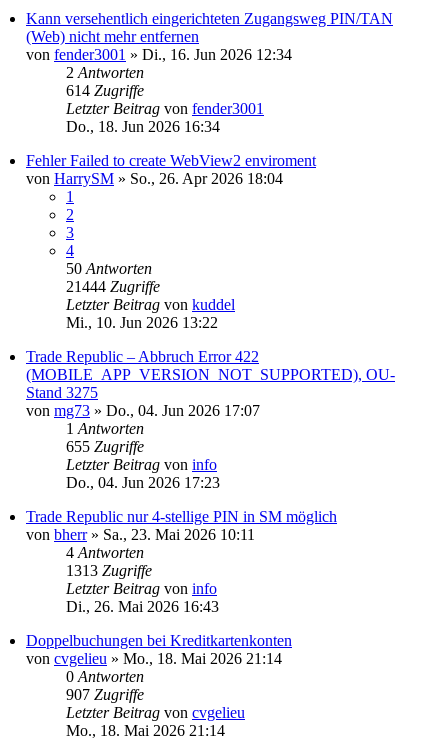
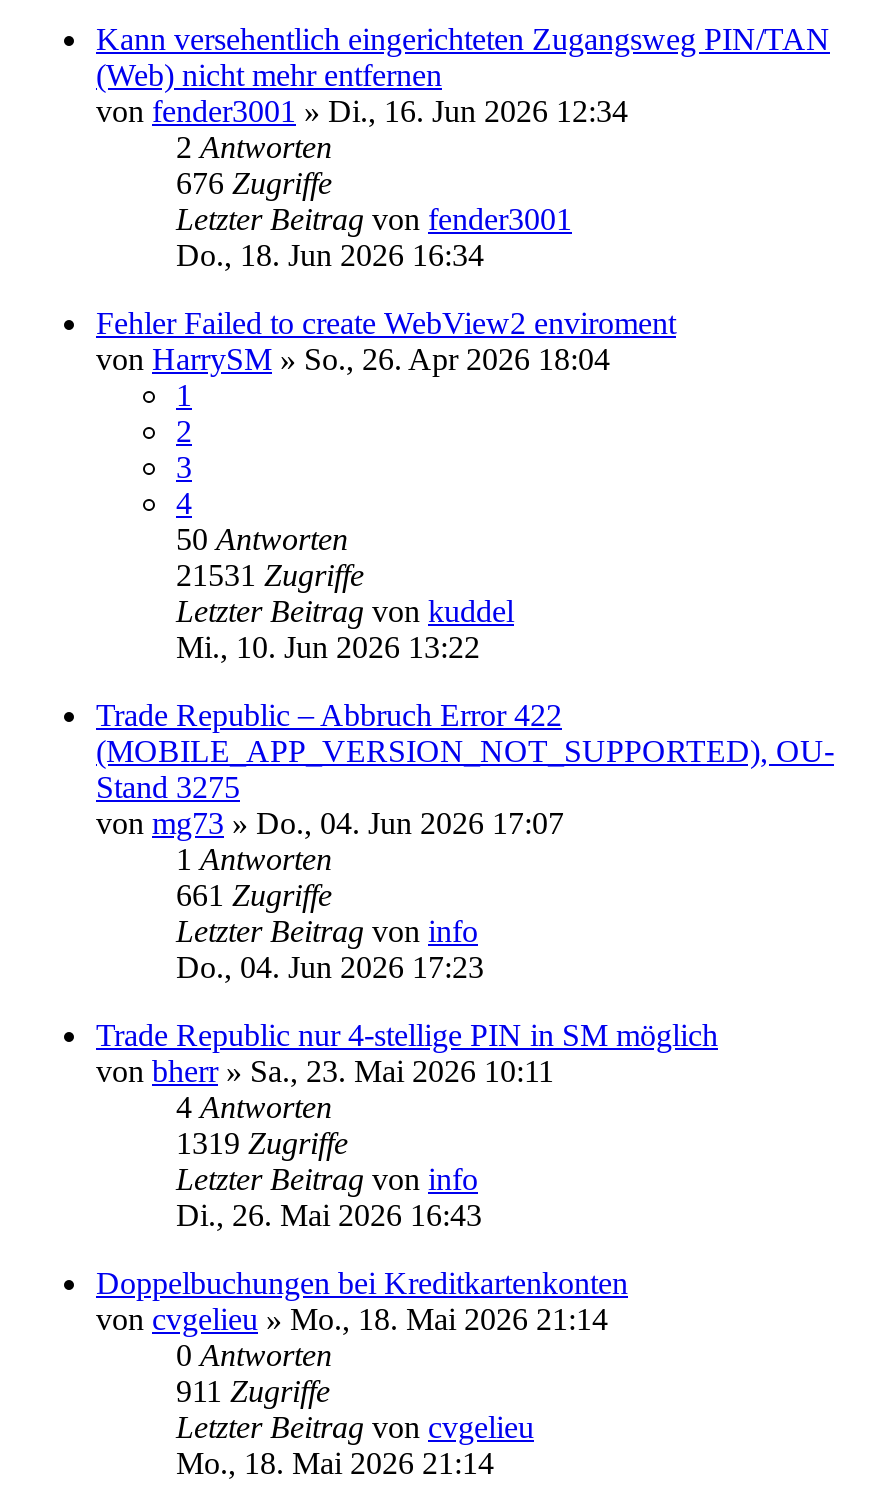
[66,82,144,99] 614 Zugriffe -> [176,166,332,200] 676 Zugriffe
[66,278,160,295] 21444 Zugriffe -> [176,558,364,592] 21531 Zugriffe
[66,438,144,455] 655 Zugriffe -> [176,878,332,912] 661 Zugriffe
[66,562,152,579] 1313 Zugriffe -> [176,1126,348,1160] 1319 Zugriffe
[66,686,144,703] 907 Zugriffe -> [176,1374,330,1408] 911 Zugriffe

